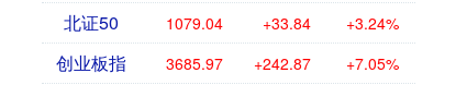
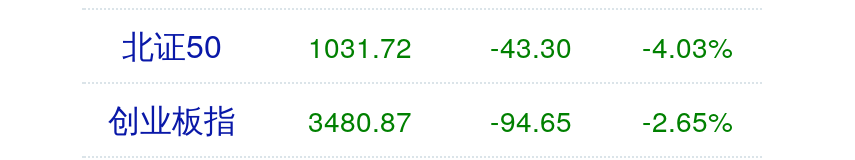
[166,12,223,34] 1079.04 -> [308,26,412,66] 1031.72
[263,12,311,34] +33.84 -> [490,26,572,66] -43.30
[346,12,399,34] +3.24% -> [642,26,732,66] -4.03%
[166,52,223,74] 3685.97 -> [308,100,412,140] 3480.87
[254,52,311,74] +242.87 -> [490,100,572,140] -94.65
[346,52,399,74] +7.05% -> [642,100,732,140] -2.65%

